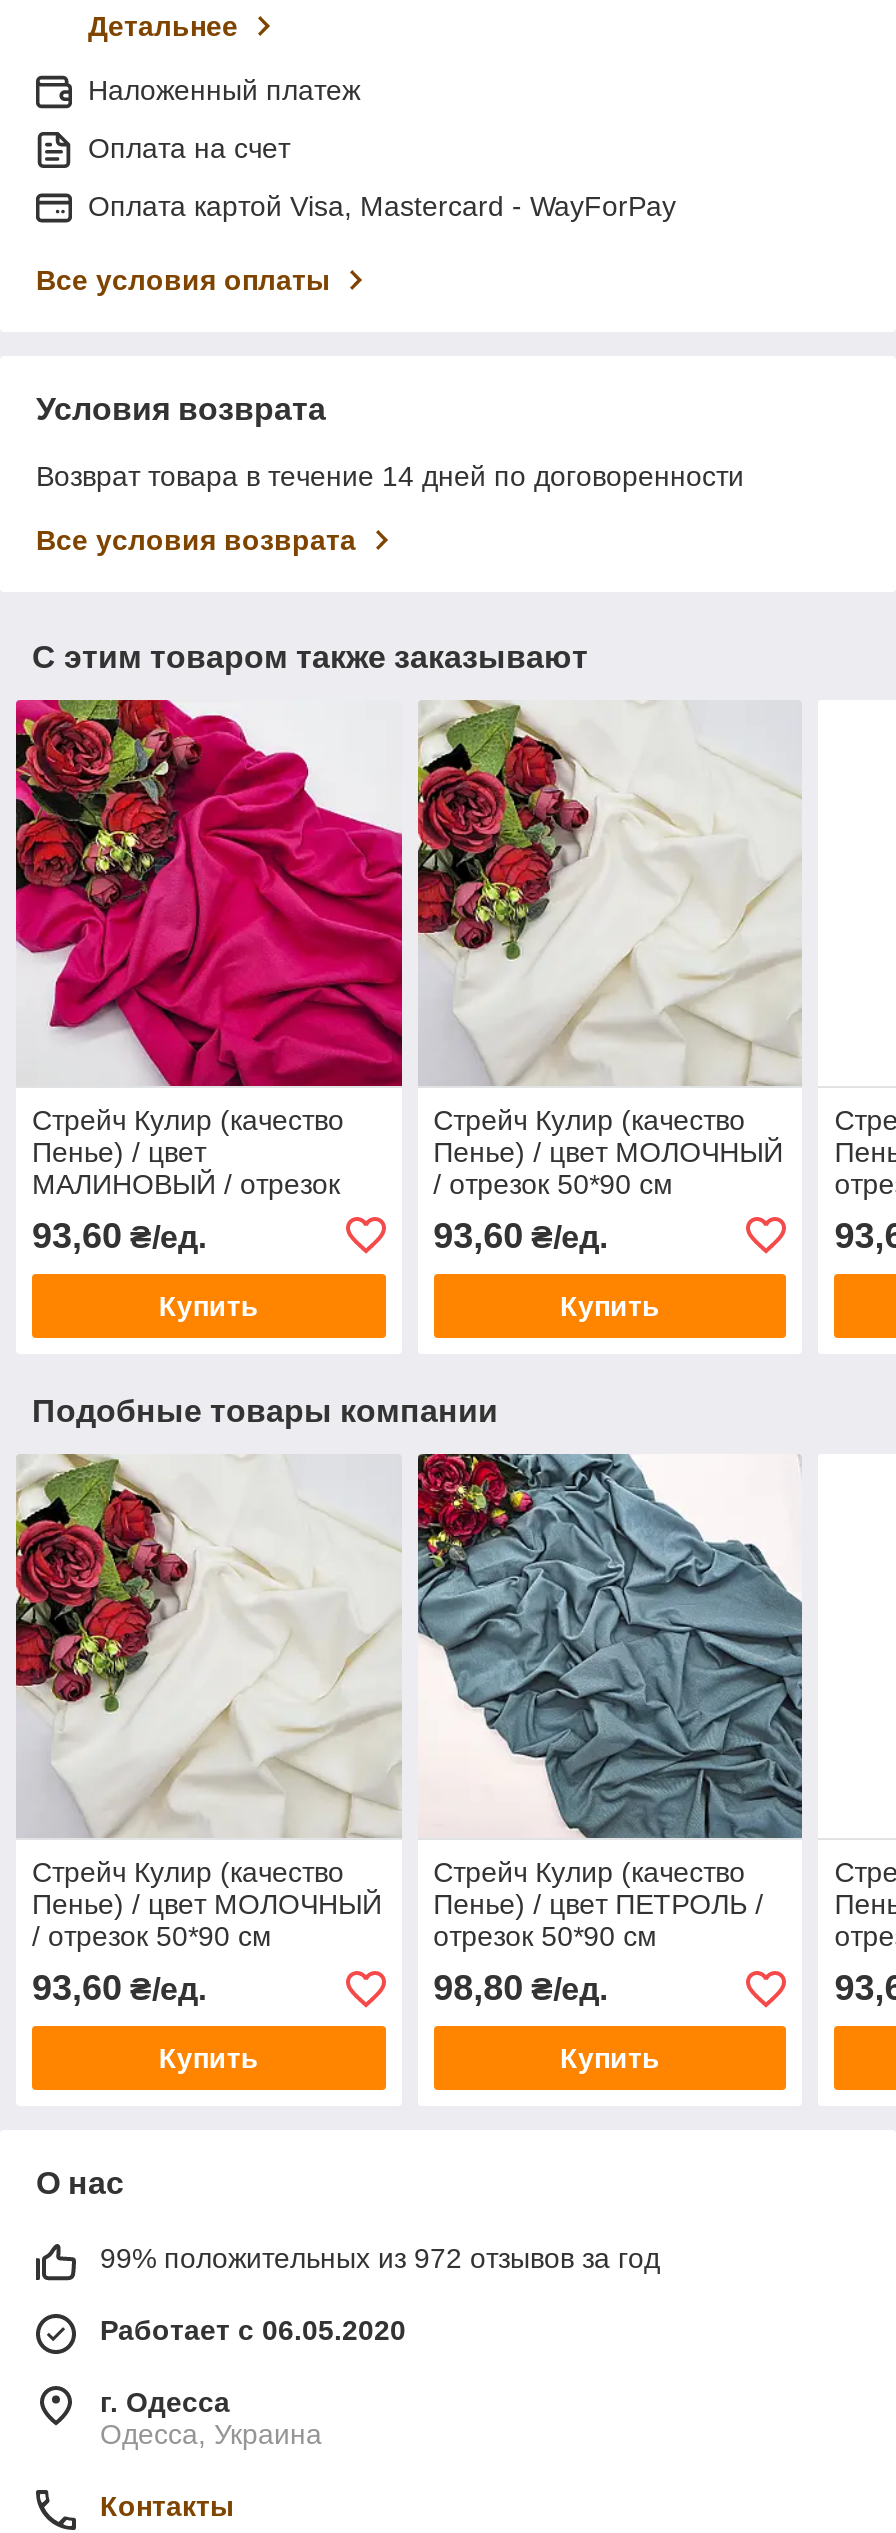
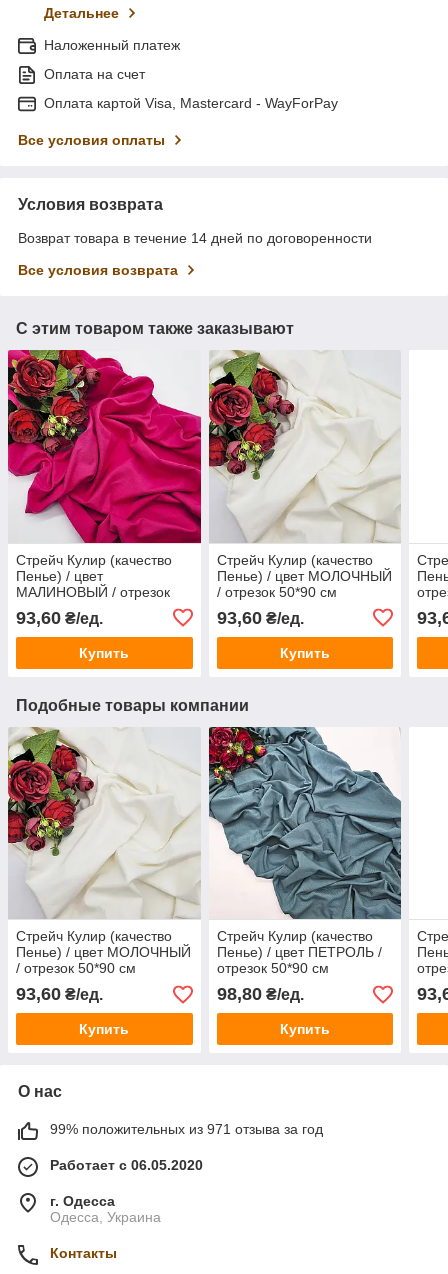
[100,2243,660,2275] 99% положительных из 972 отзывов за год -> [50,1121,323,1137] 99% положительных из 971 отзыва за год

